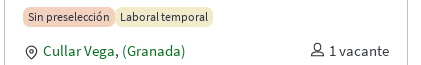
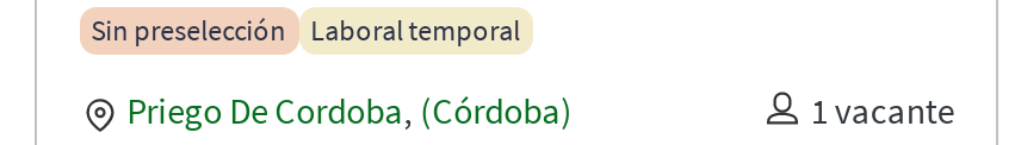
[43,41,186,60] Cullar Vega, (Granada) -> [127,89,573,134] Priego De Cordoba, (Córdoba)

